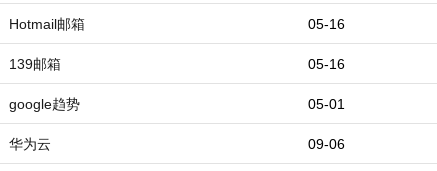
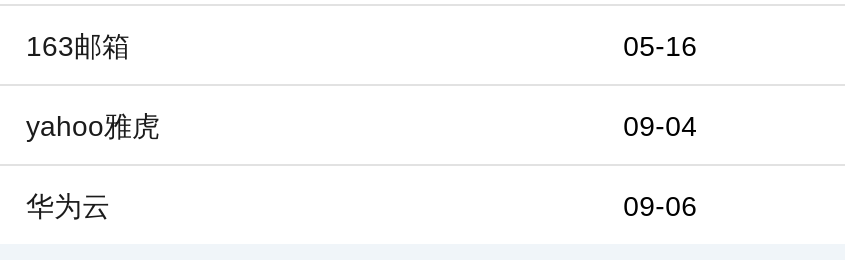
[9,16,345,112] Hotmail邮箱 | 05-16 | 139邮箱 | 05-01 | google趋势 -> [26,30,697,142] 163邮箱 | 09-04 | yahoo雅虎

